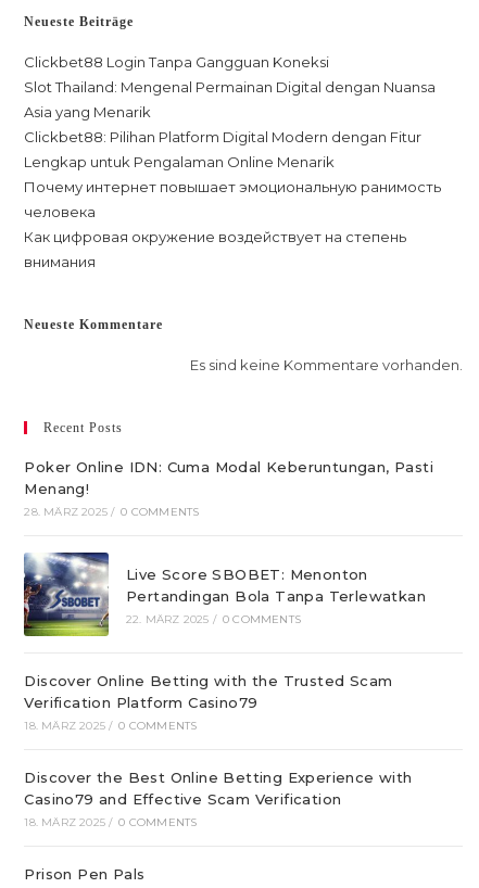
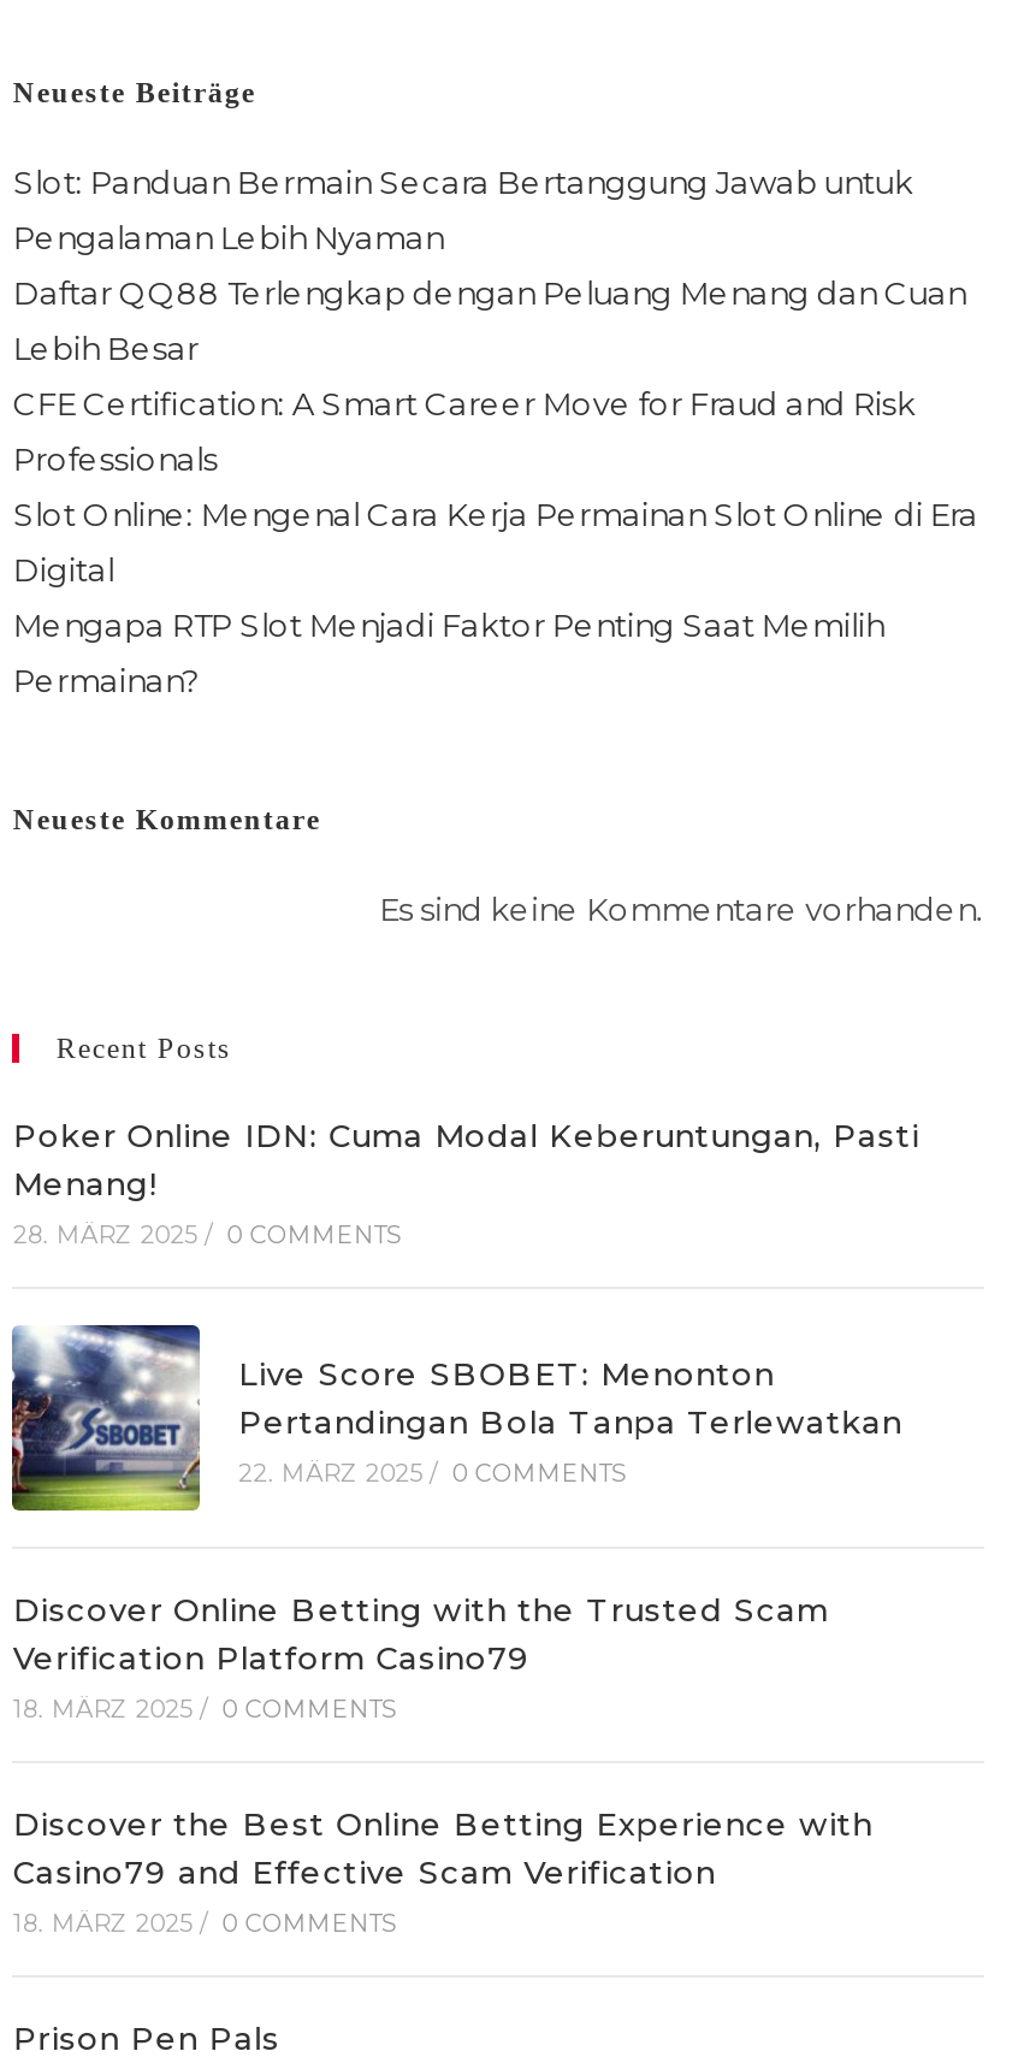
[24,53,441,270] Clickbet88 Login Tanpa Gangguan Koneksi | Slot Thailand: Mengenal Permainan Digital dengan Nuansa | Asia yang Menarik | Clickbet88: Pilihan Platform Digital Modern dengan Fitur | Lengkap untuk Pengalaman Online Menarik | Почему интернет повышает эмоциональную ранимость | человека | Как цифровая окружение воздействует на степень | внимания -> [13,162,978,699] Slot: Panduan Bermain Secara Bertanggung Jawab untuk | Pengalaman Lebih Nyaman | Daftar QQ88 Terlengkap dengan Peluang Menang dan Cuan | Lebih Besar | CFE Certification: A Smart Career Move for Fraud and Risk | Professionals | Slot Online: Mengenal Cara Kerja Permainan Slot Online di Era | Digital | Mengapa RTP Slot Menjadi Faktor Penting Saat Memilih | Permainan?

